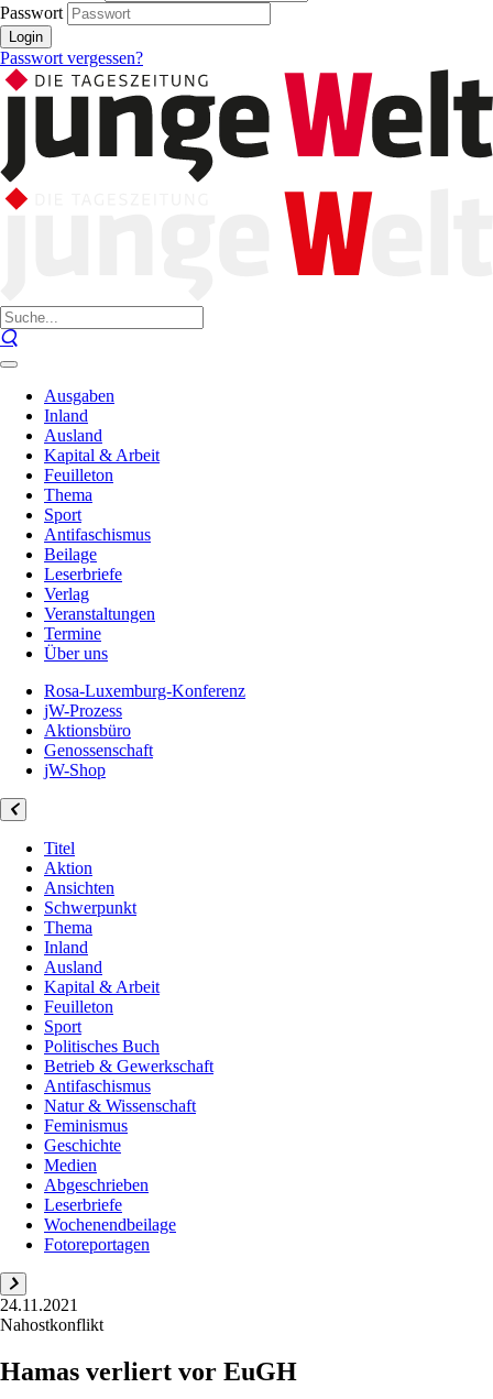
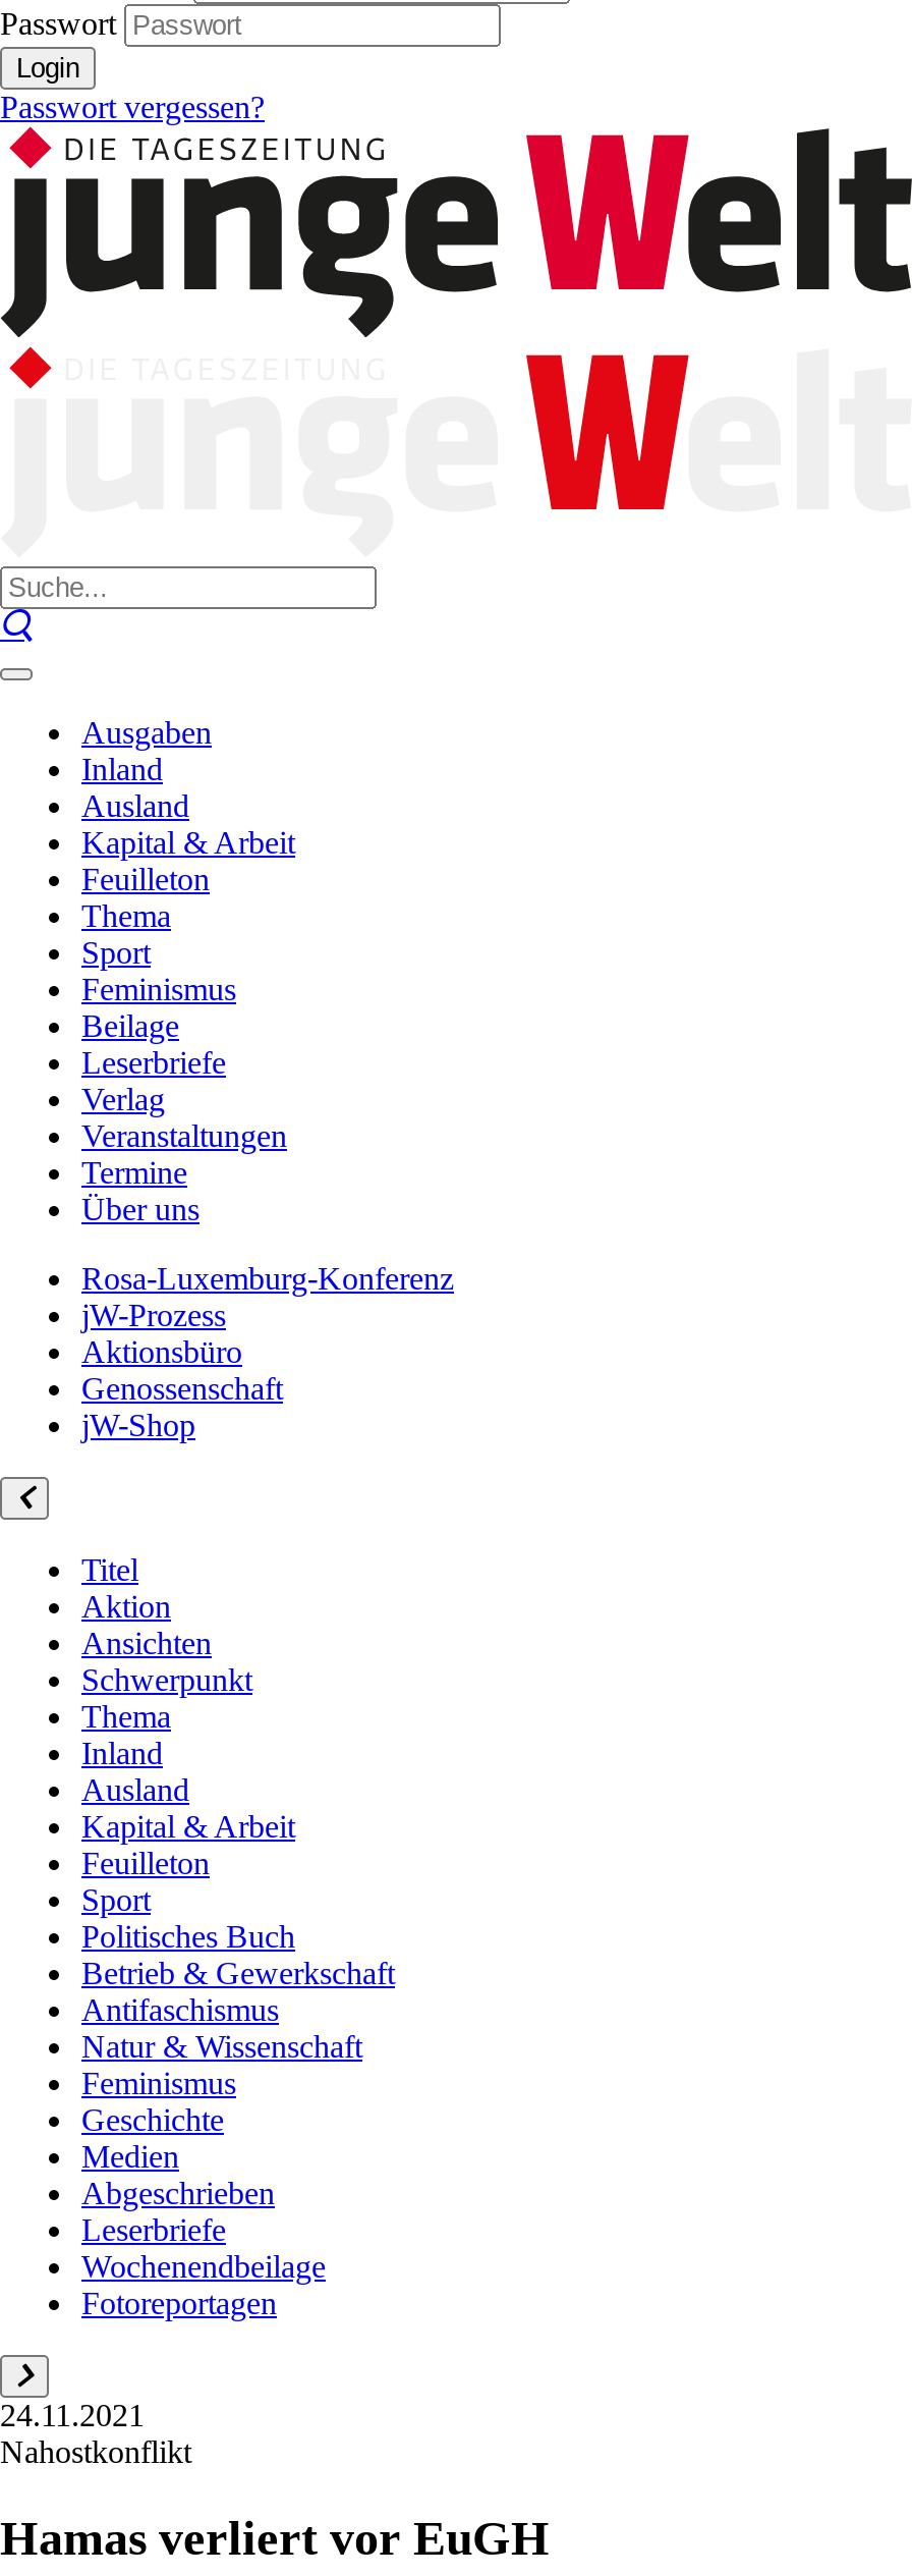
[44,525,151,544] Antifaschismus -> [81,972,236,1006] Feminismus

